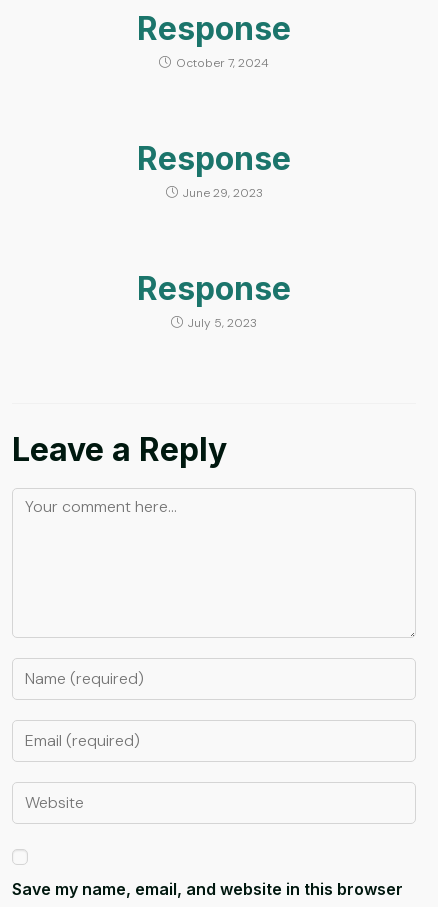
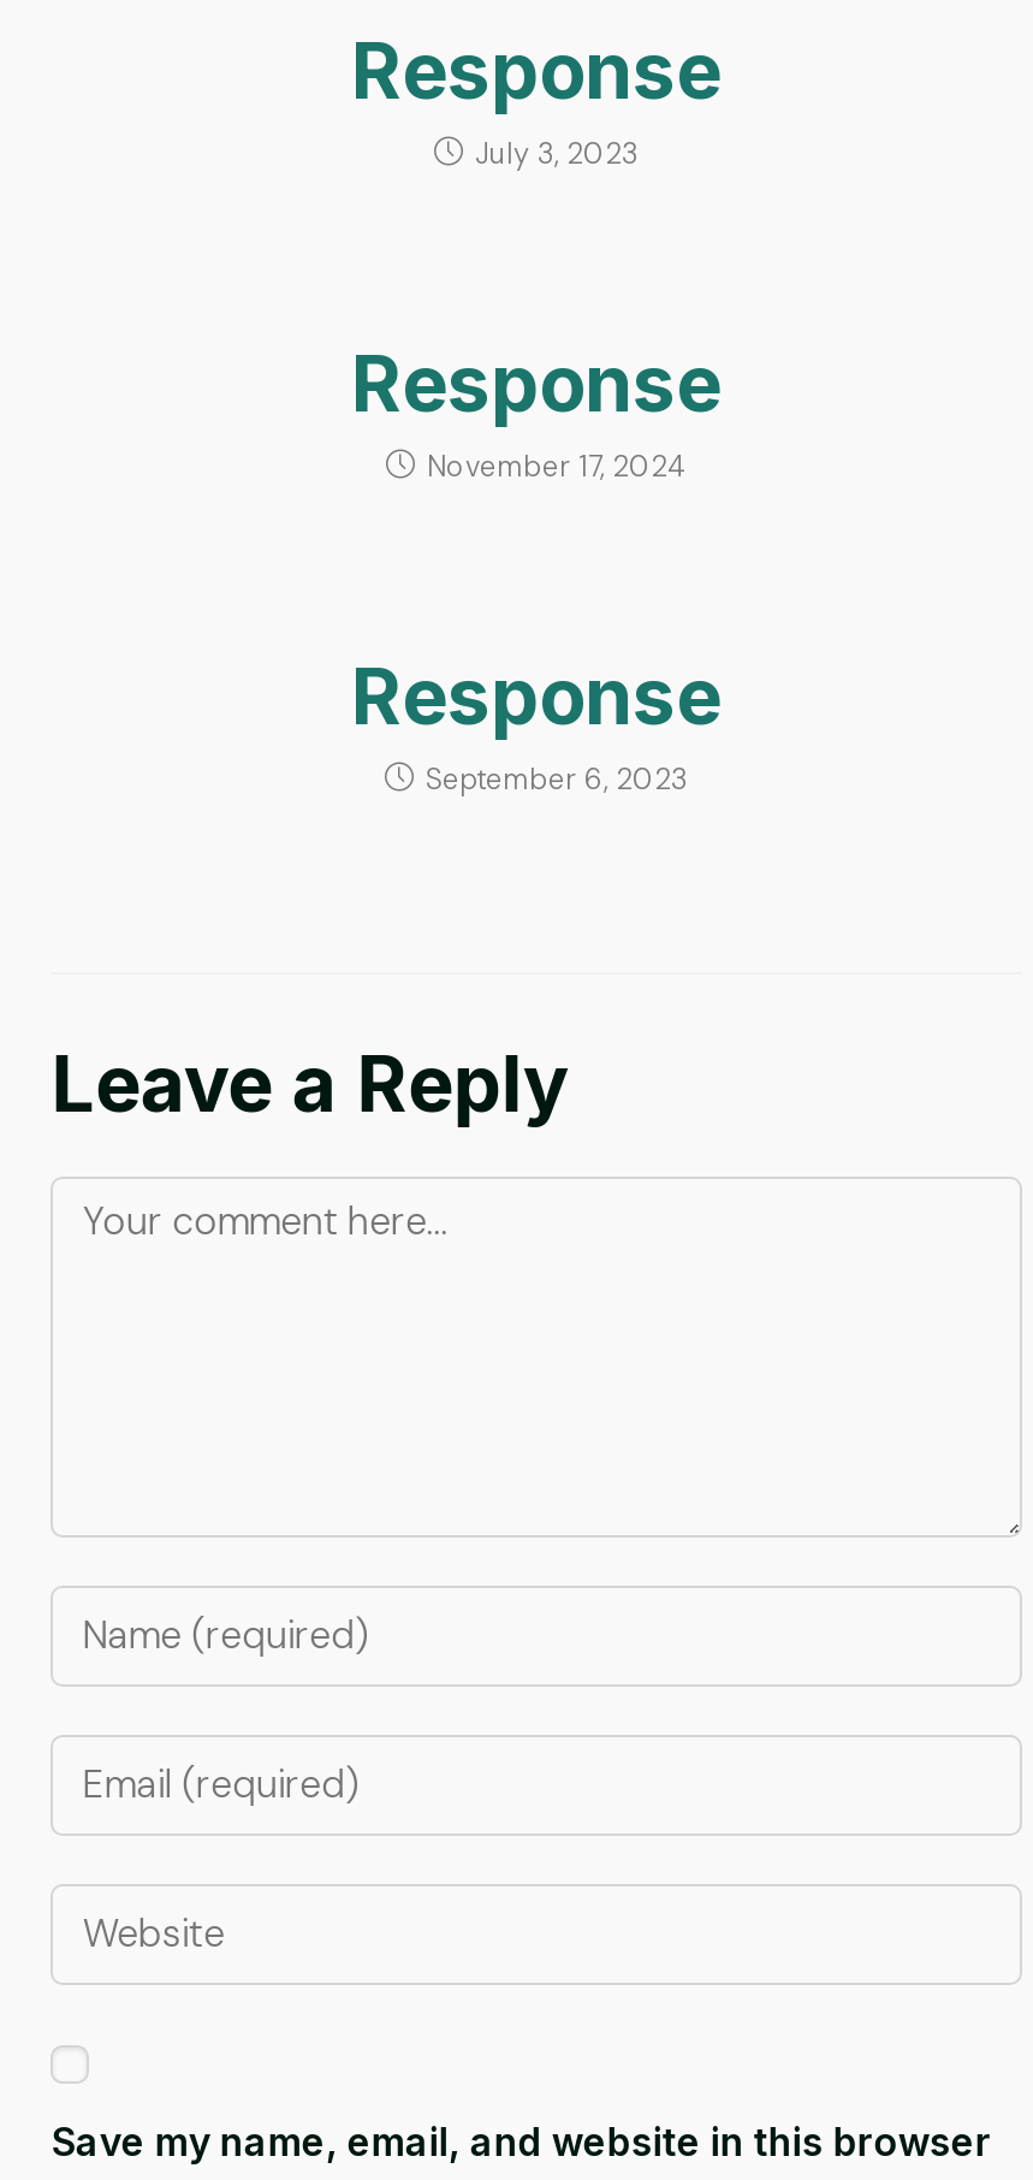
[176,55,269,71] October 7, 2024 -> [475,135,639,173] July 3, 2023
[182,185,262,201] June 29, 2023 -> [427,448,687,486] November 17, 2024
[188,315,257,331] July 5, 2023 -> [426,760,688,799] September 6, 2023

